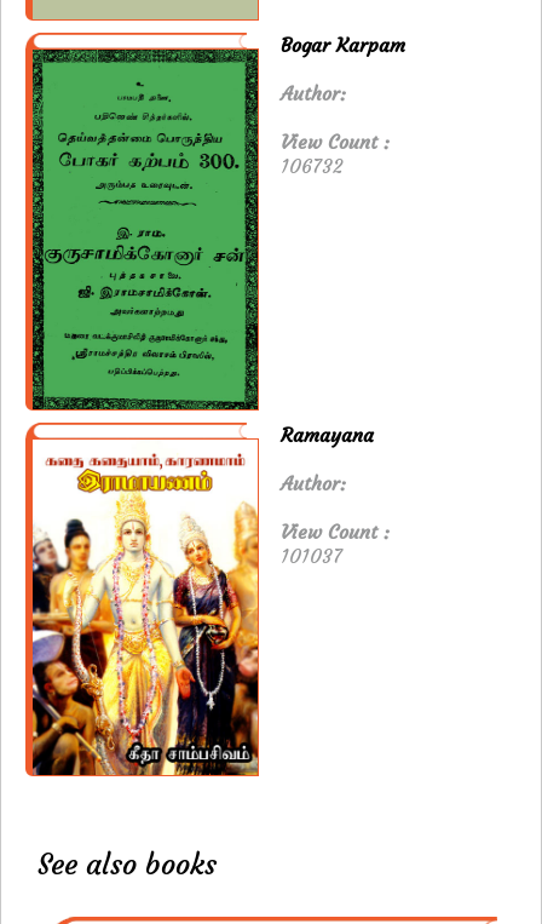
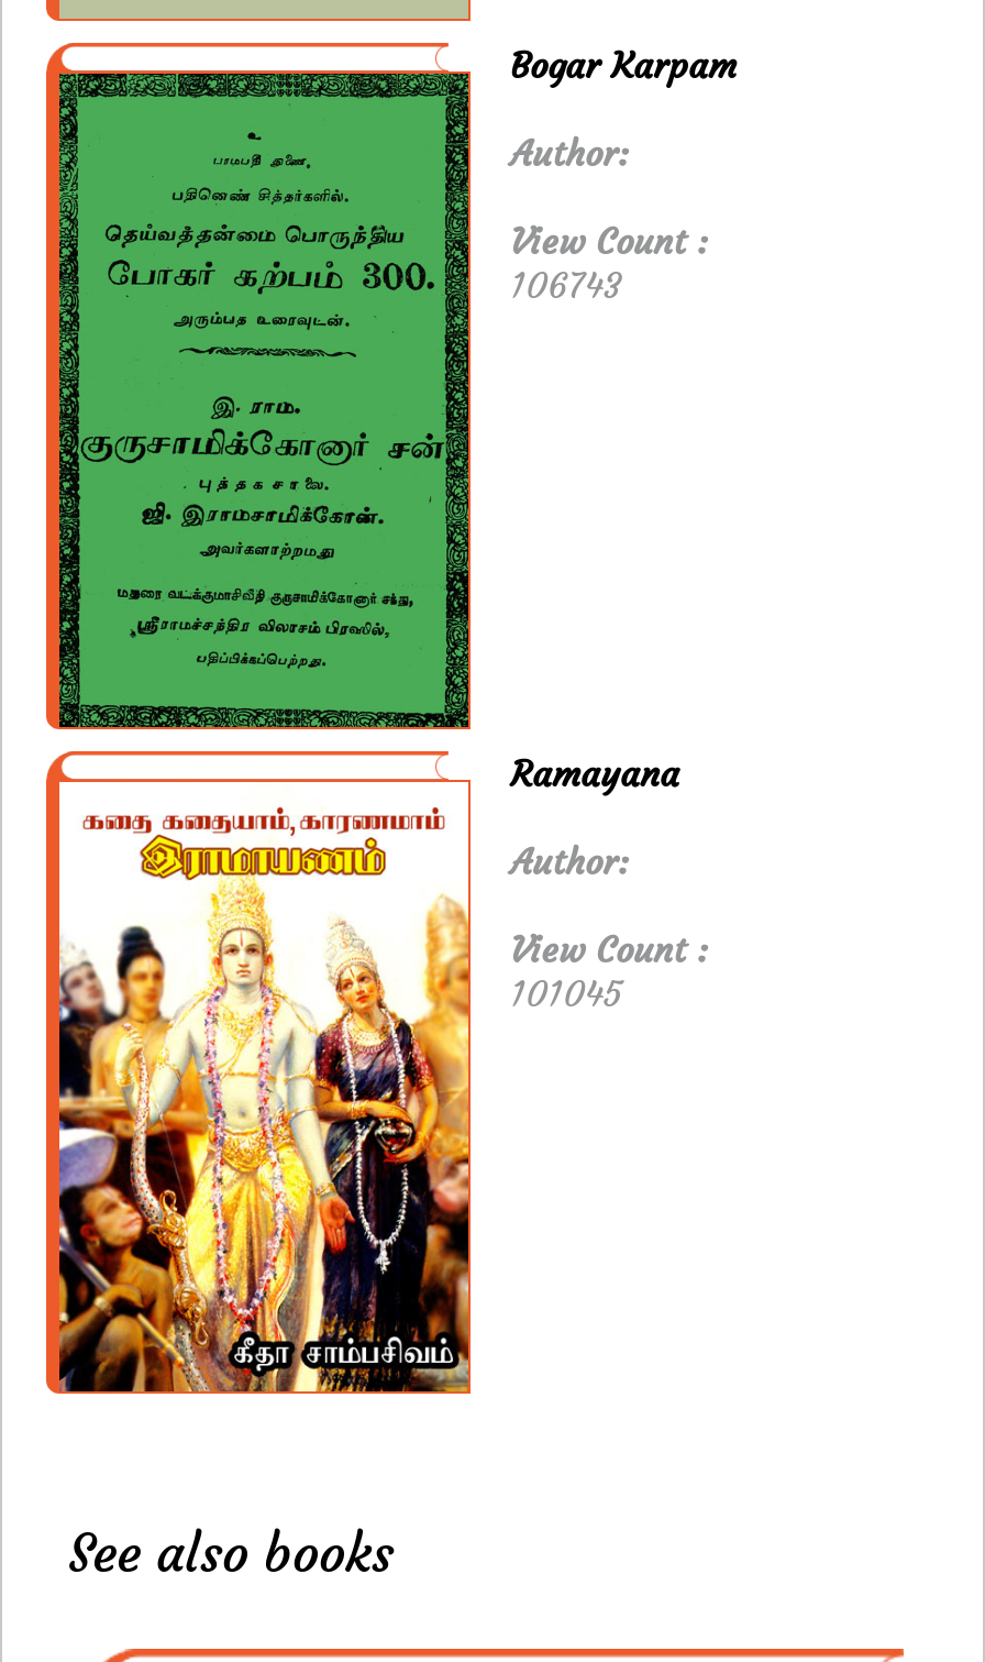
[281,154,343,179] 106732 -> [510,264,622,308] 106743
[281,544,343,569] 101037 -> [510,972,622,1016] 101045

